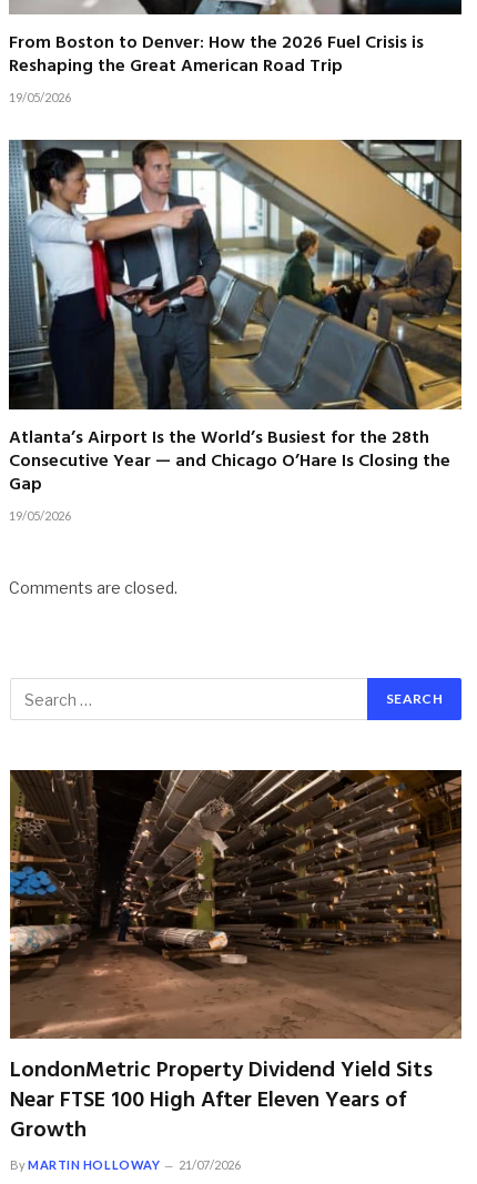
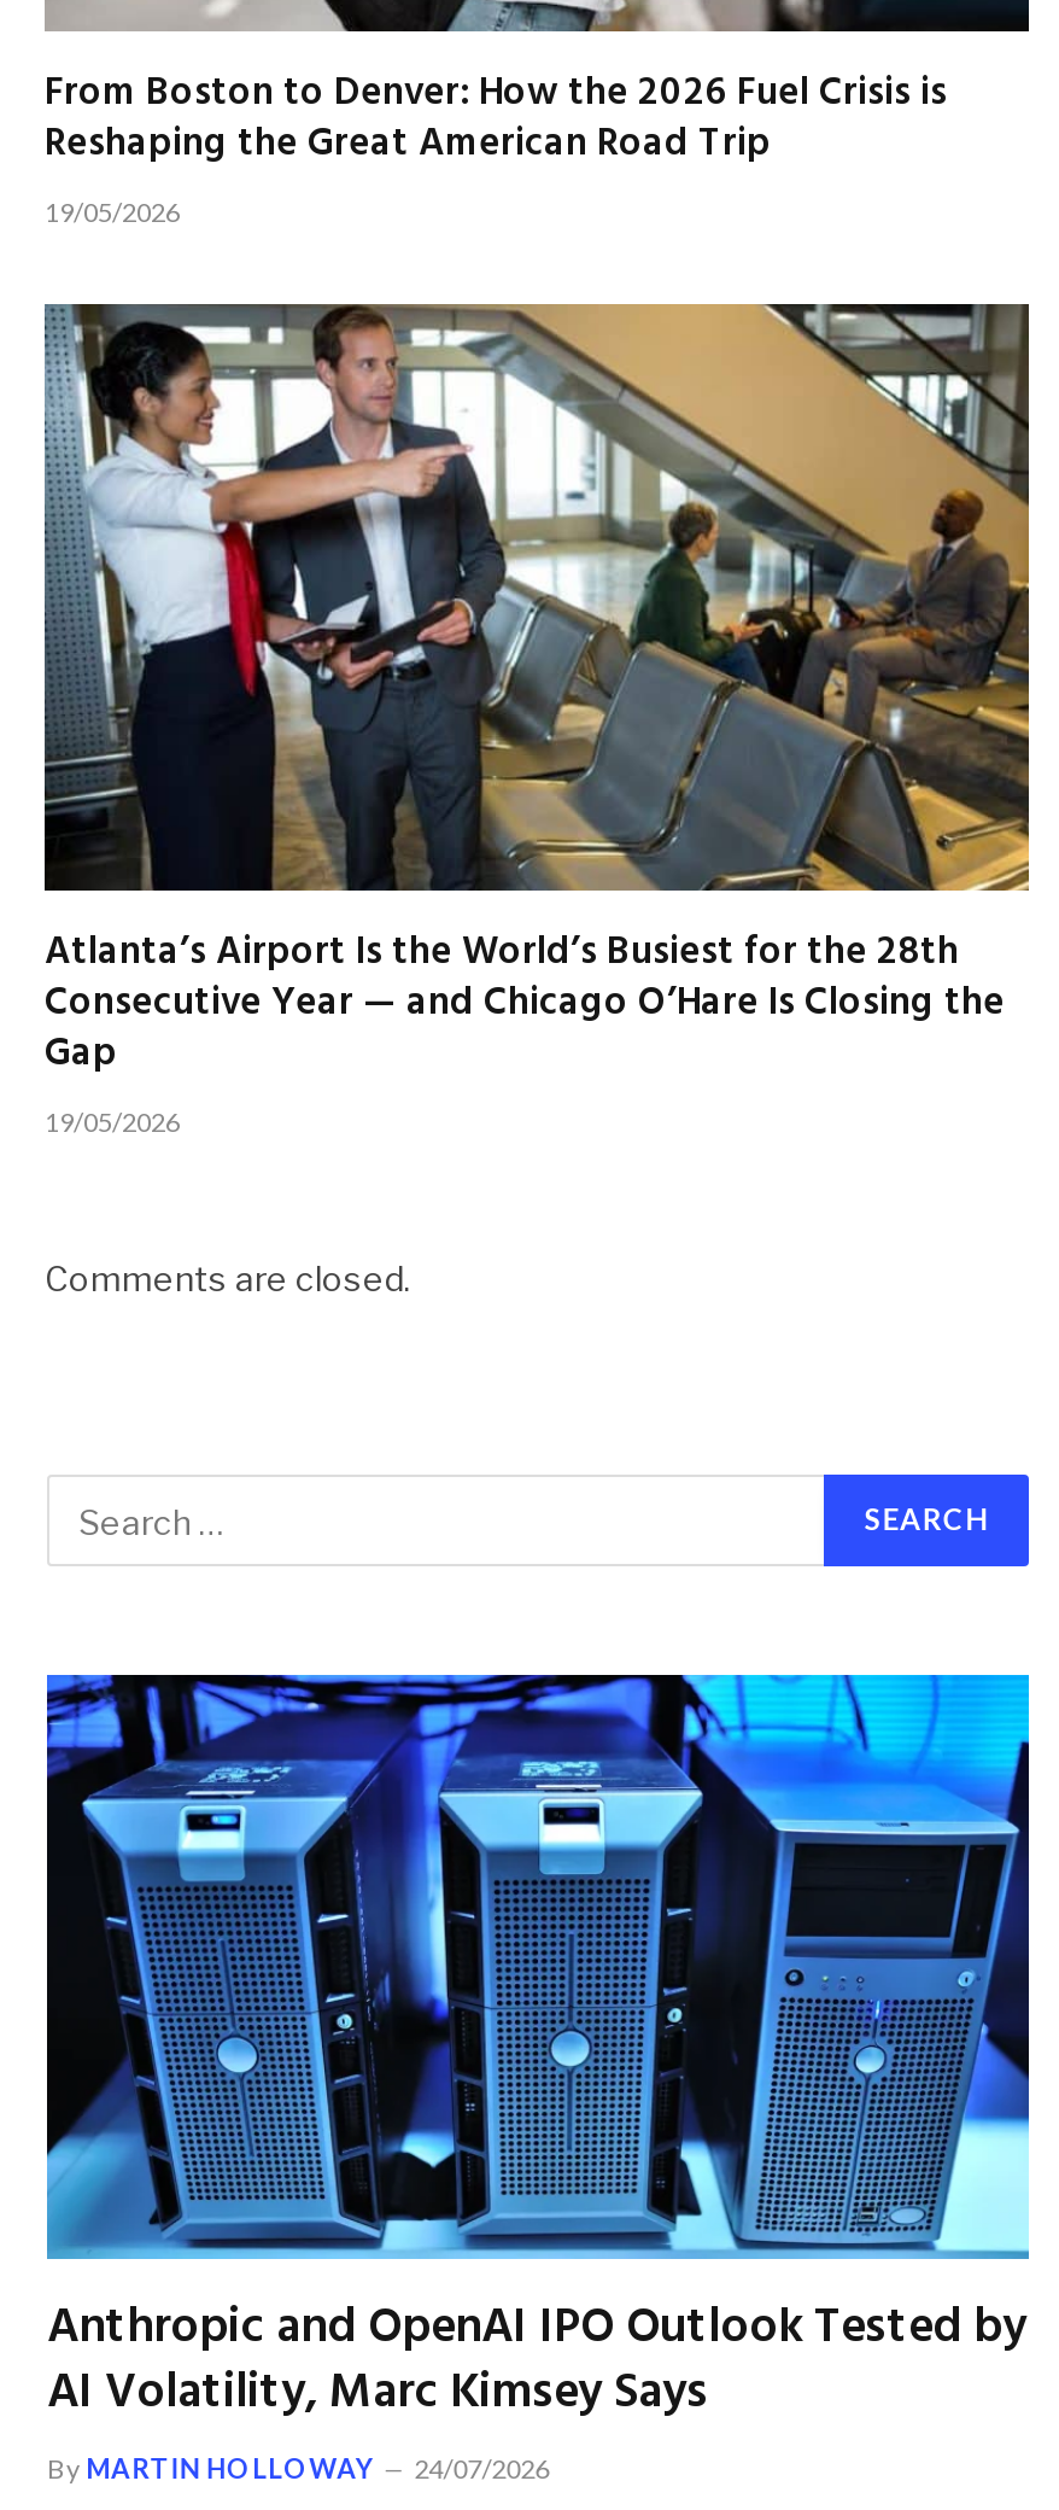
[9,769,463,1149] [image] | LondonMetric Property Dividend Yield Sits | Near FTSE 100 High After Eleven Years of | Growth -> [45,1673,1031,2434] [image] | Anthropic and OpenAI IPO Outlook Tested by | AI Volatility, Marc Kimsey Says
[10,1158,241,1172] By MARTIN HOLLOWAY 21/07/2026 -> [47,2453,549,2485] By MARTIN HOLLOWAY 24/07/2026

